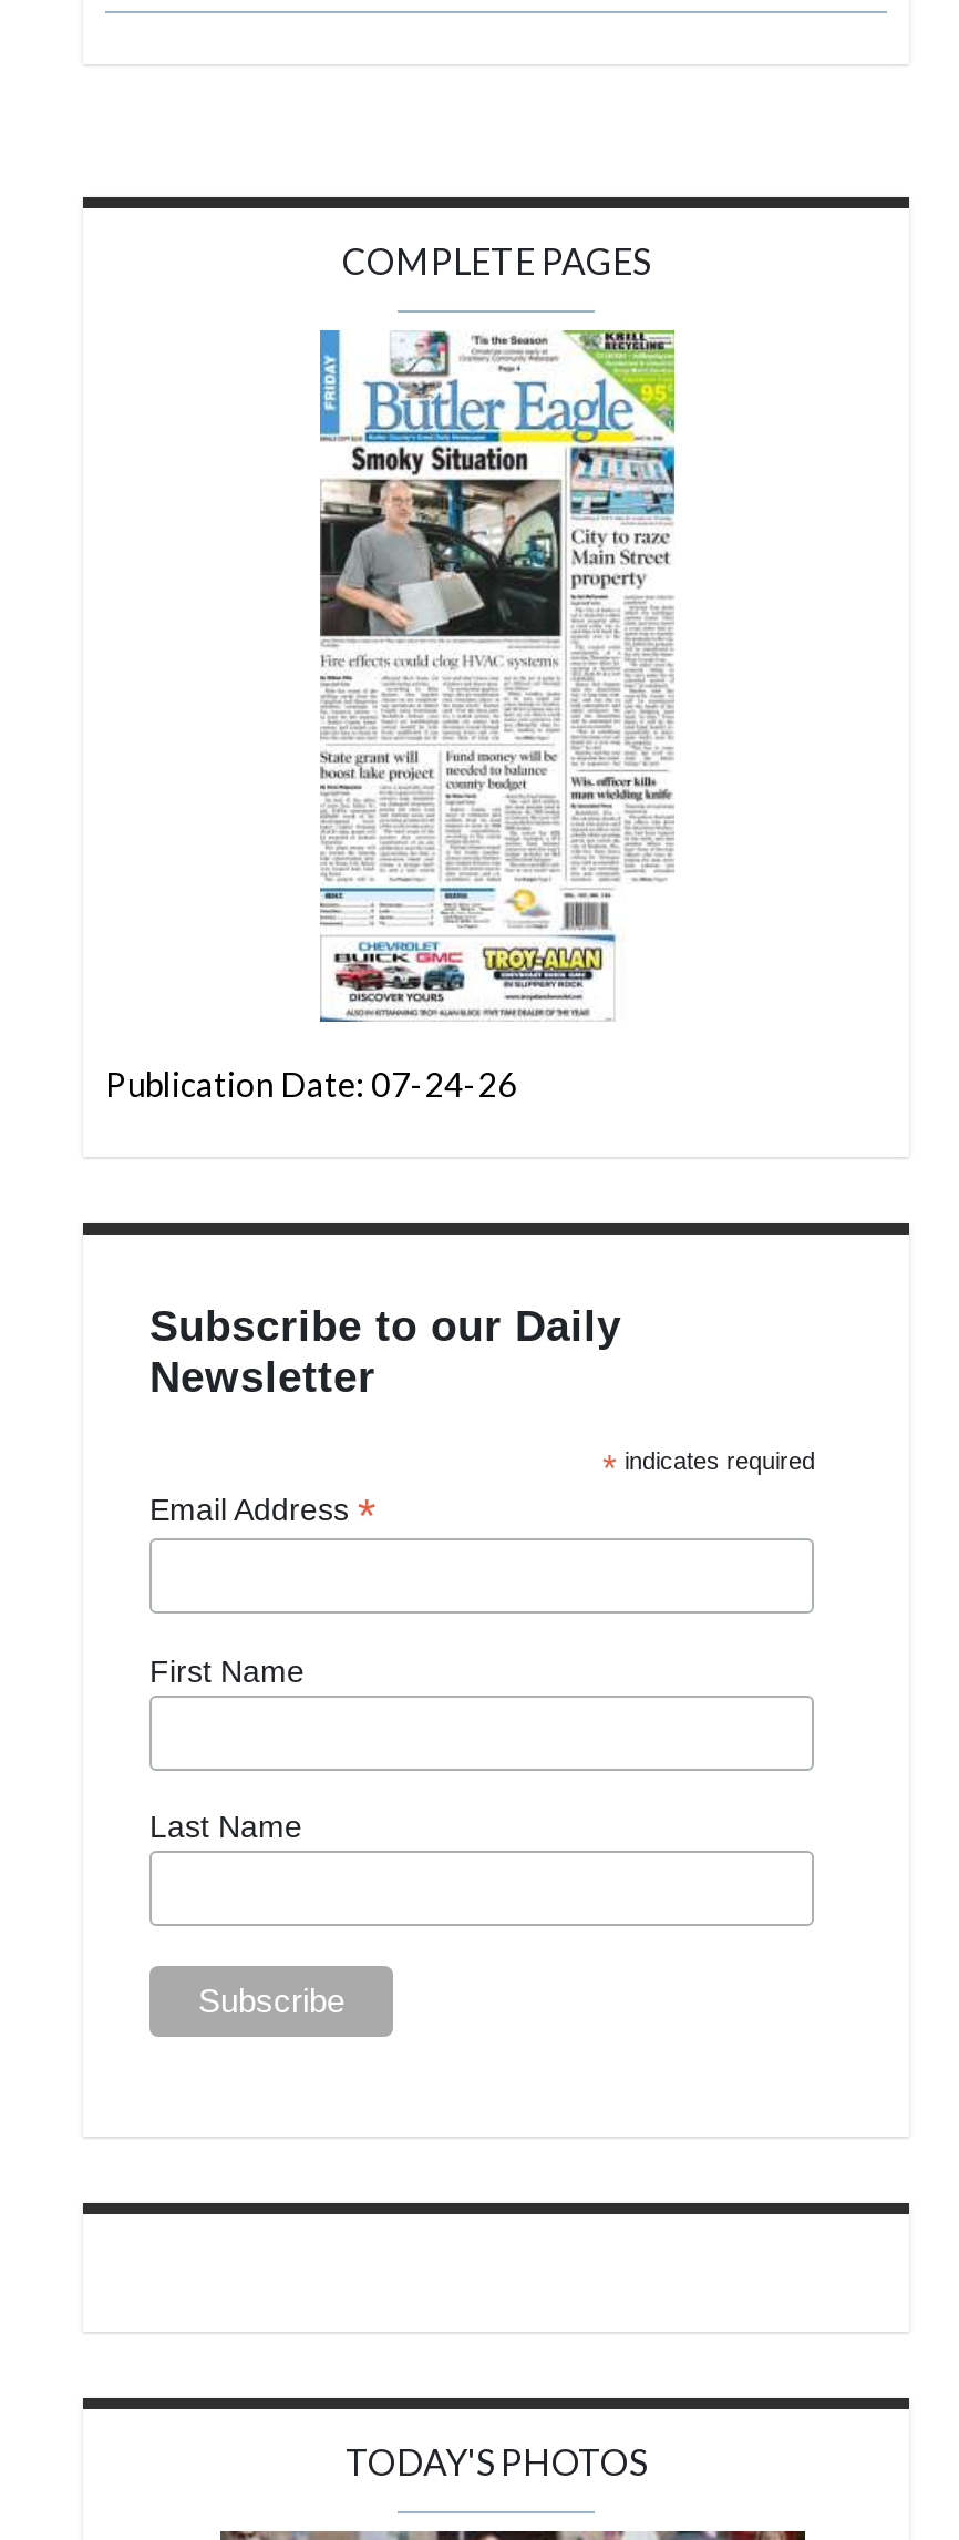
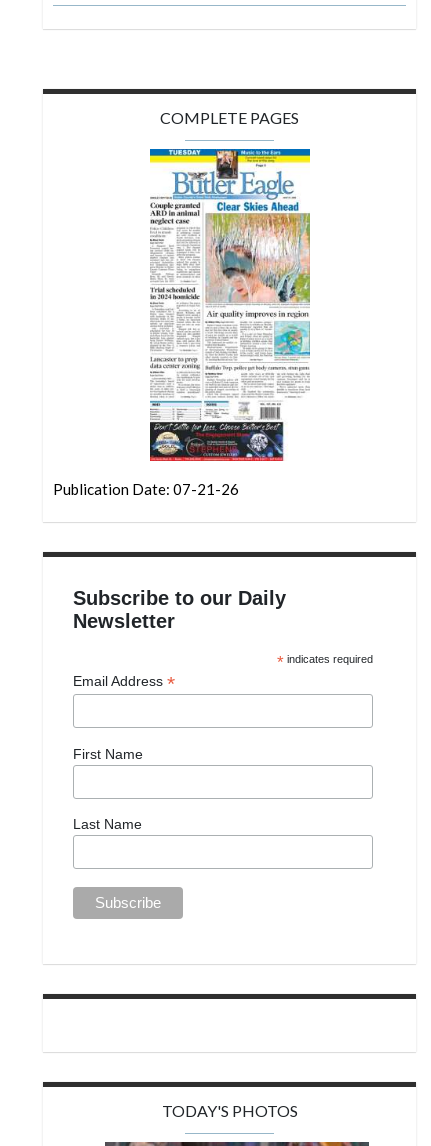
[105,328,677,1105] [image] | Publication Date: 07-24-26 -> [53,148,311,498] [image] | Publication Date: 07-21-26

